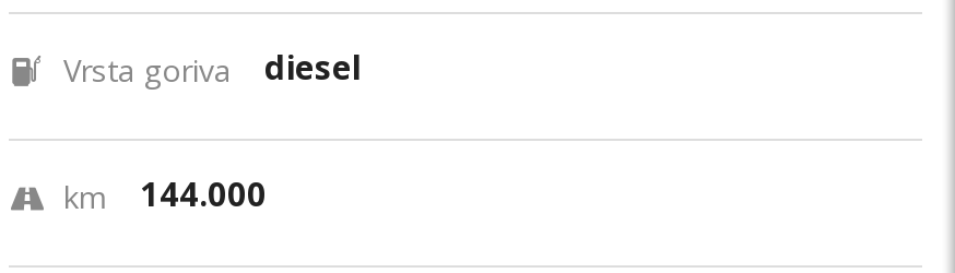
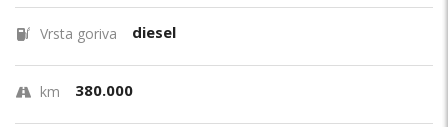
[63,171,267,217] km 144.000 -> [40,80,133,101] km 380.000

